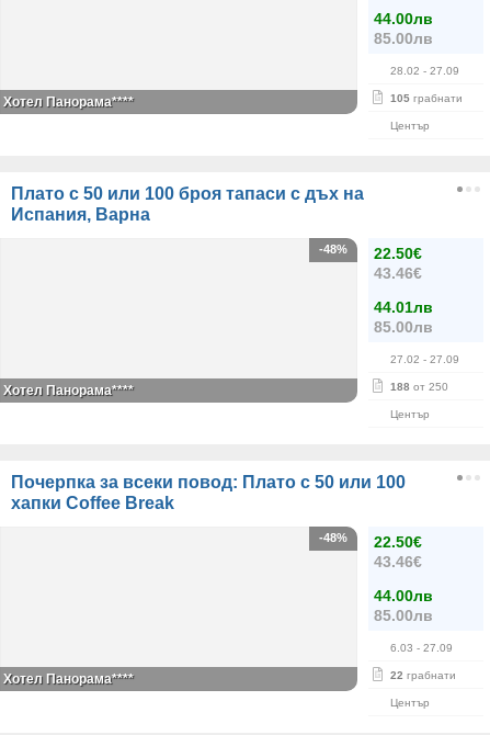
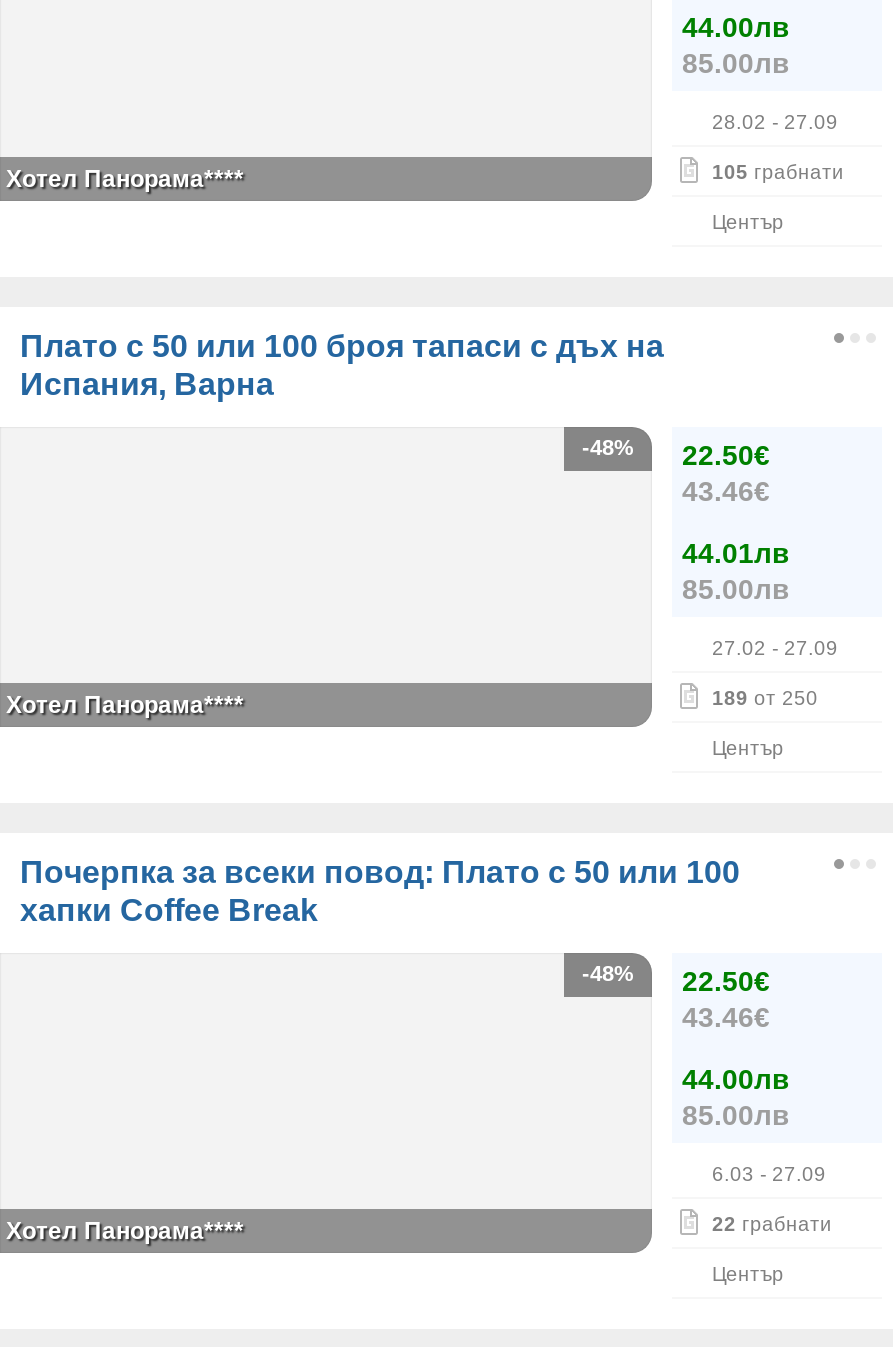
[390,381,448,393] 188 от 250 -> [712,687,818,709] 189 от 250

